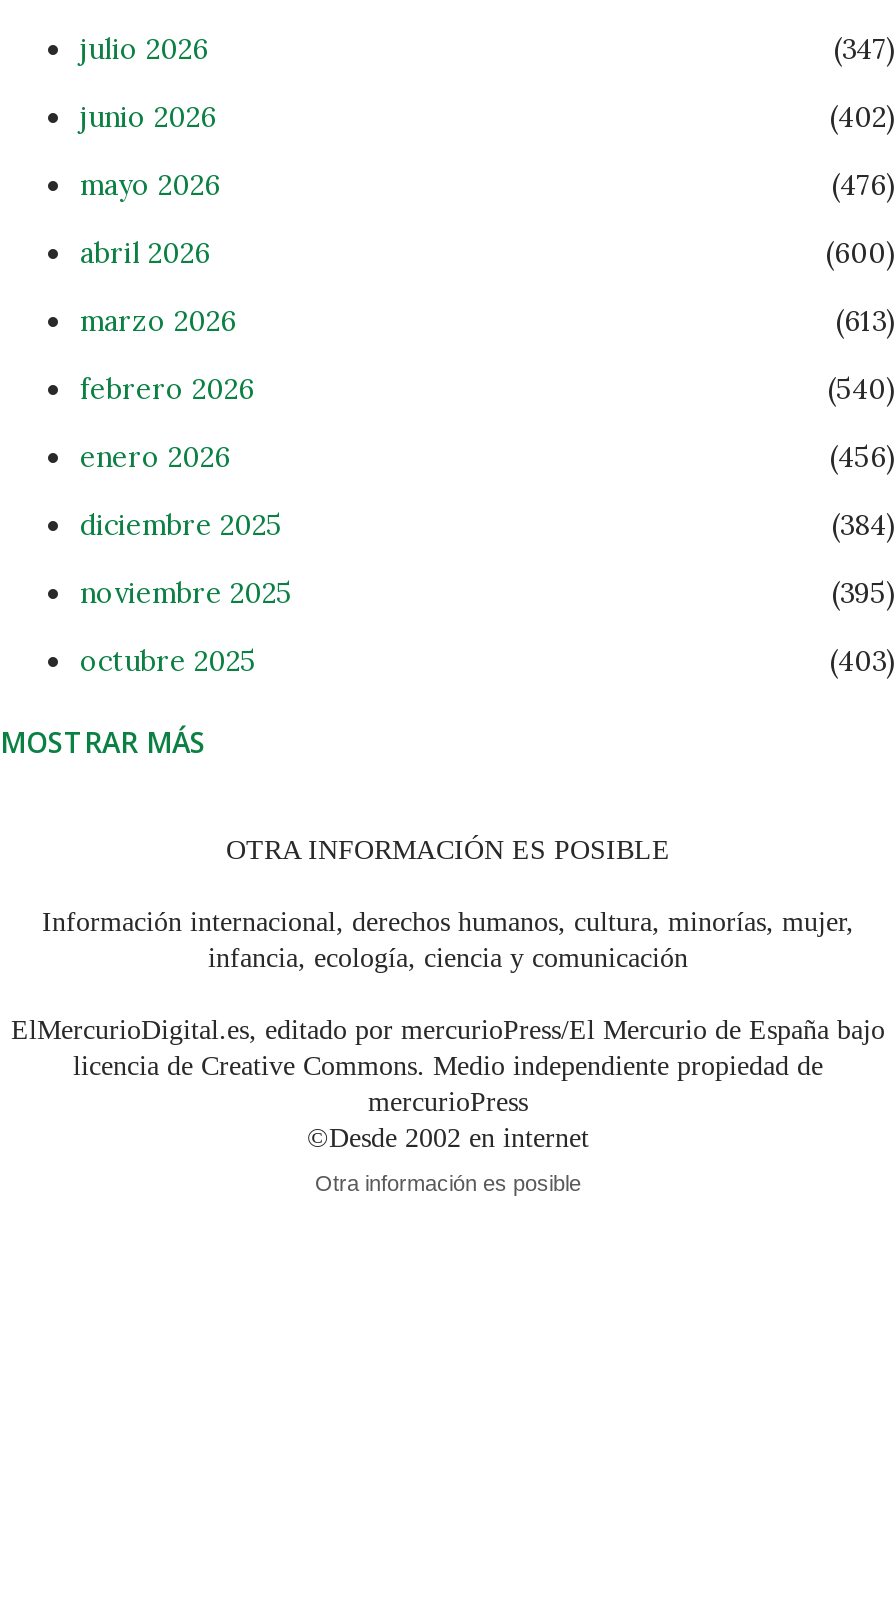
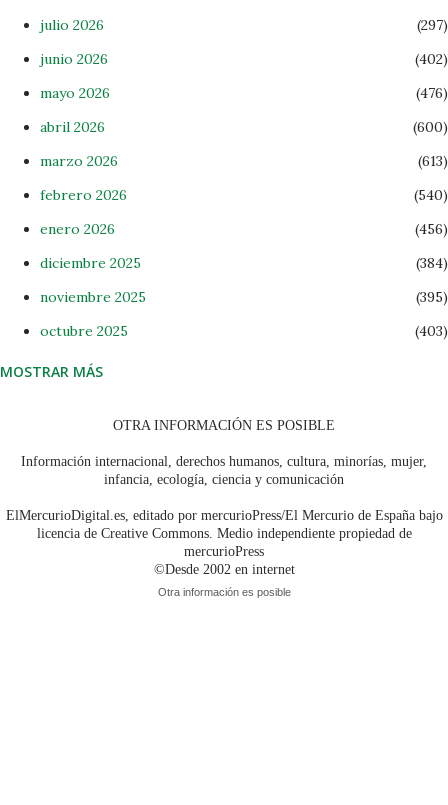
[842,30,886,66] 347 -> [421,16,443,34] 297

